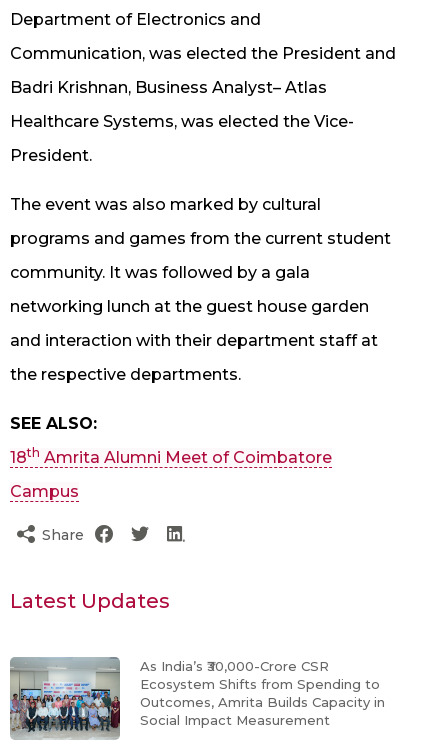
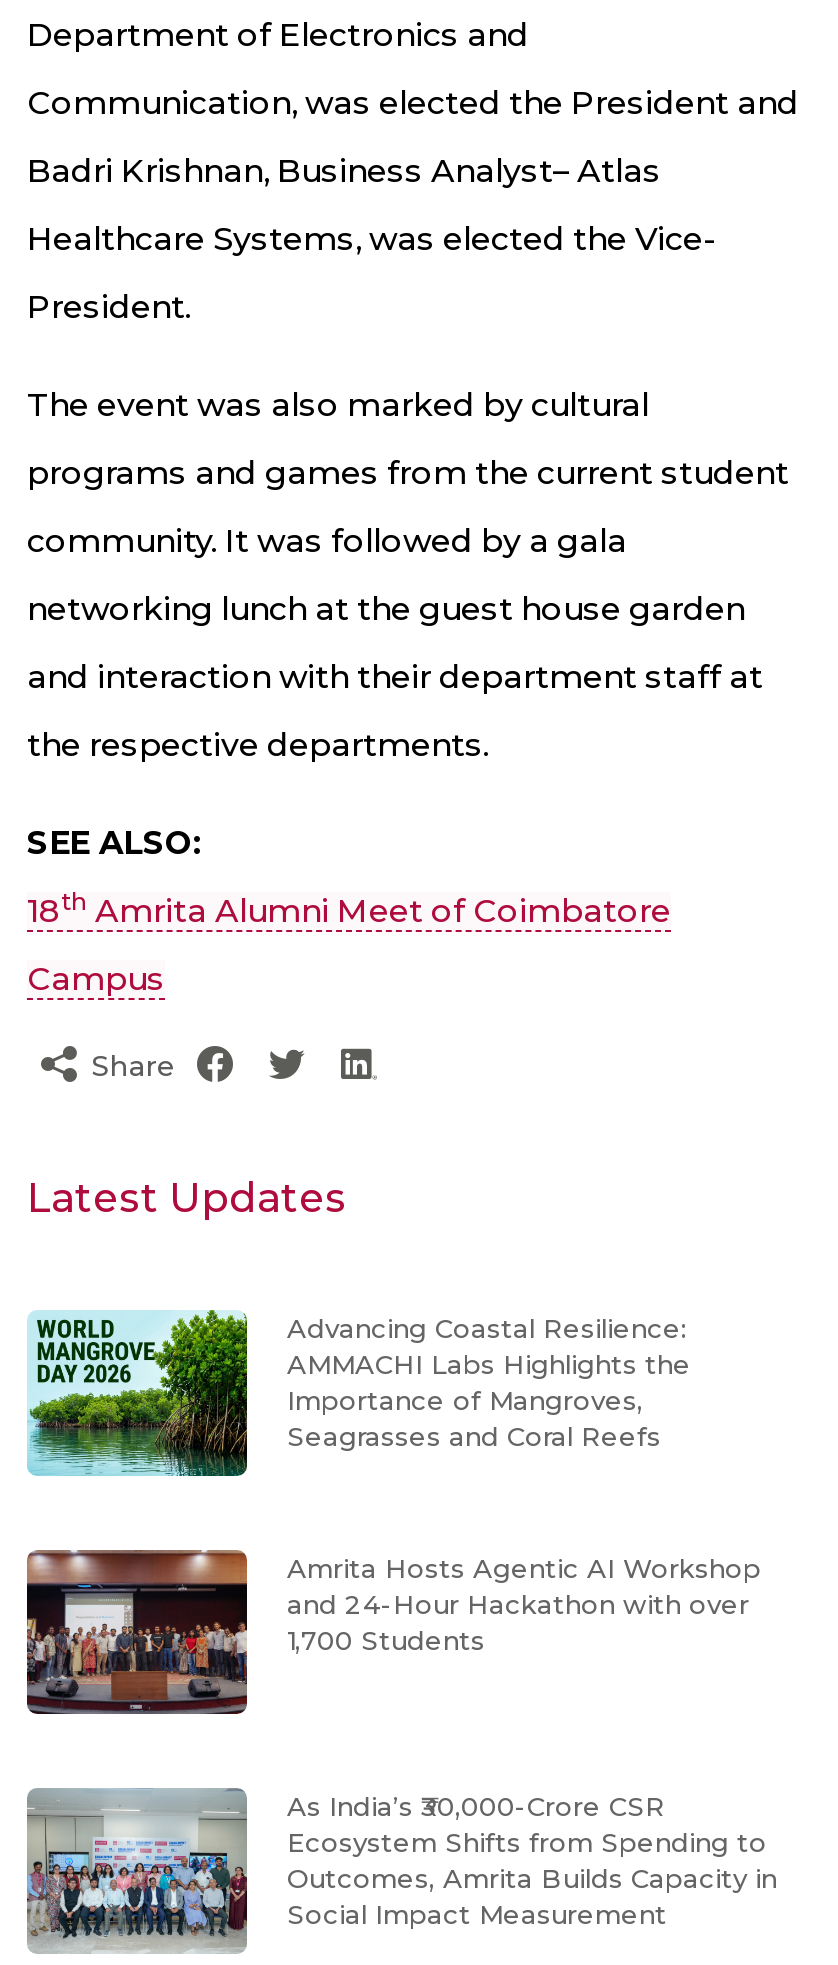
none -> [25,1548,761,1716] [image] | Amrita Hosts Agentic AI Workshop | and 24-Hour Hackathon with over | 1,700 Students
none -> [27,1310,691,1478] [image] | Advancing Coastal Resilience: | AMMACHI Labs Highlights the | Importance of Mangroves, | Seagrasses and Coral Reefs

